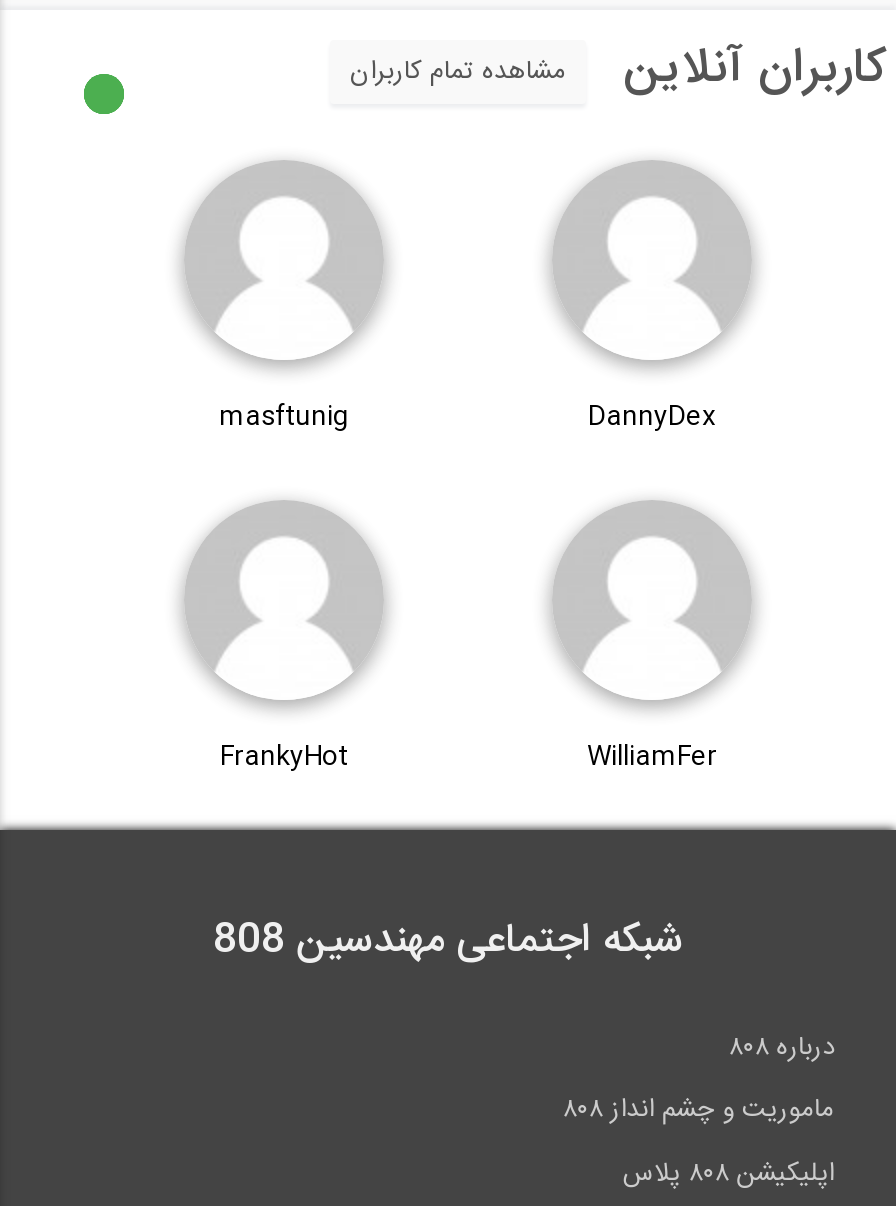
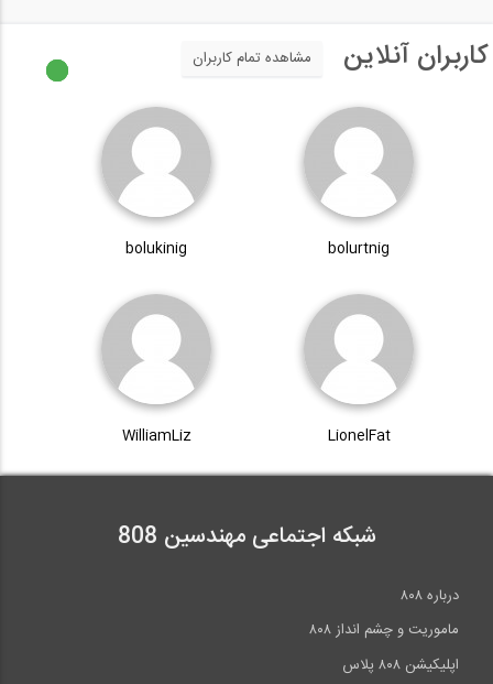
[219,396,716,440] DannyDex | masftunig -> [125,237,390,261] bolurtnig | bolukinig
[220,736,717,780] WilliamFer | FrankyHot -> [122,424,390,448] LionelFat | WilliamLiz

